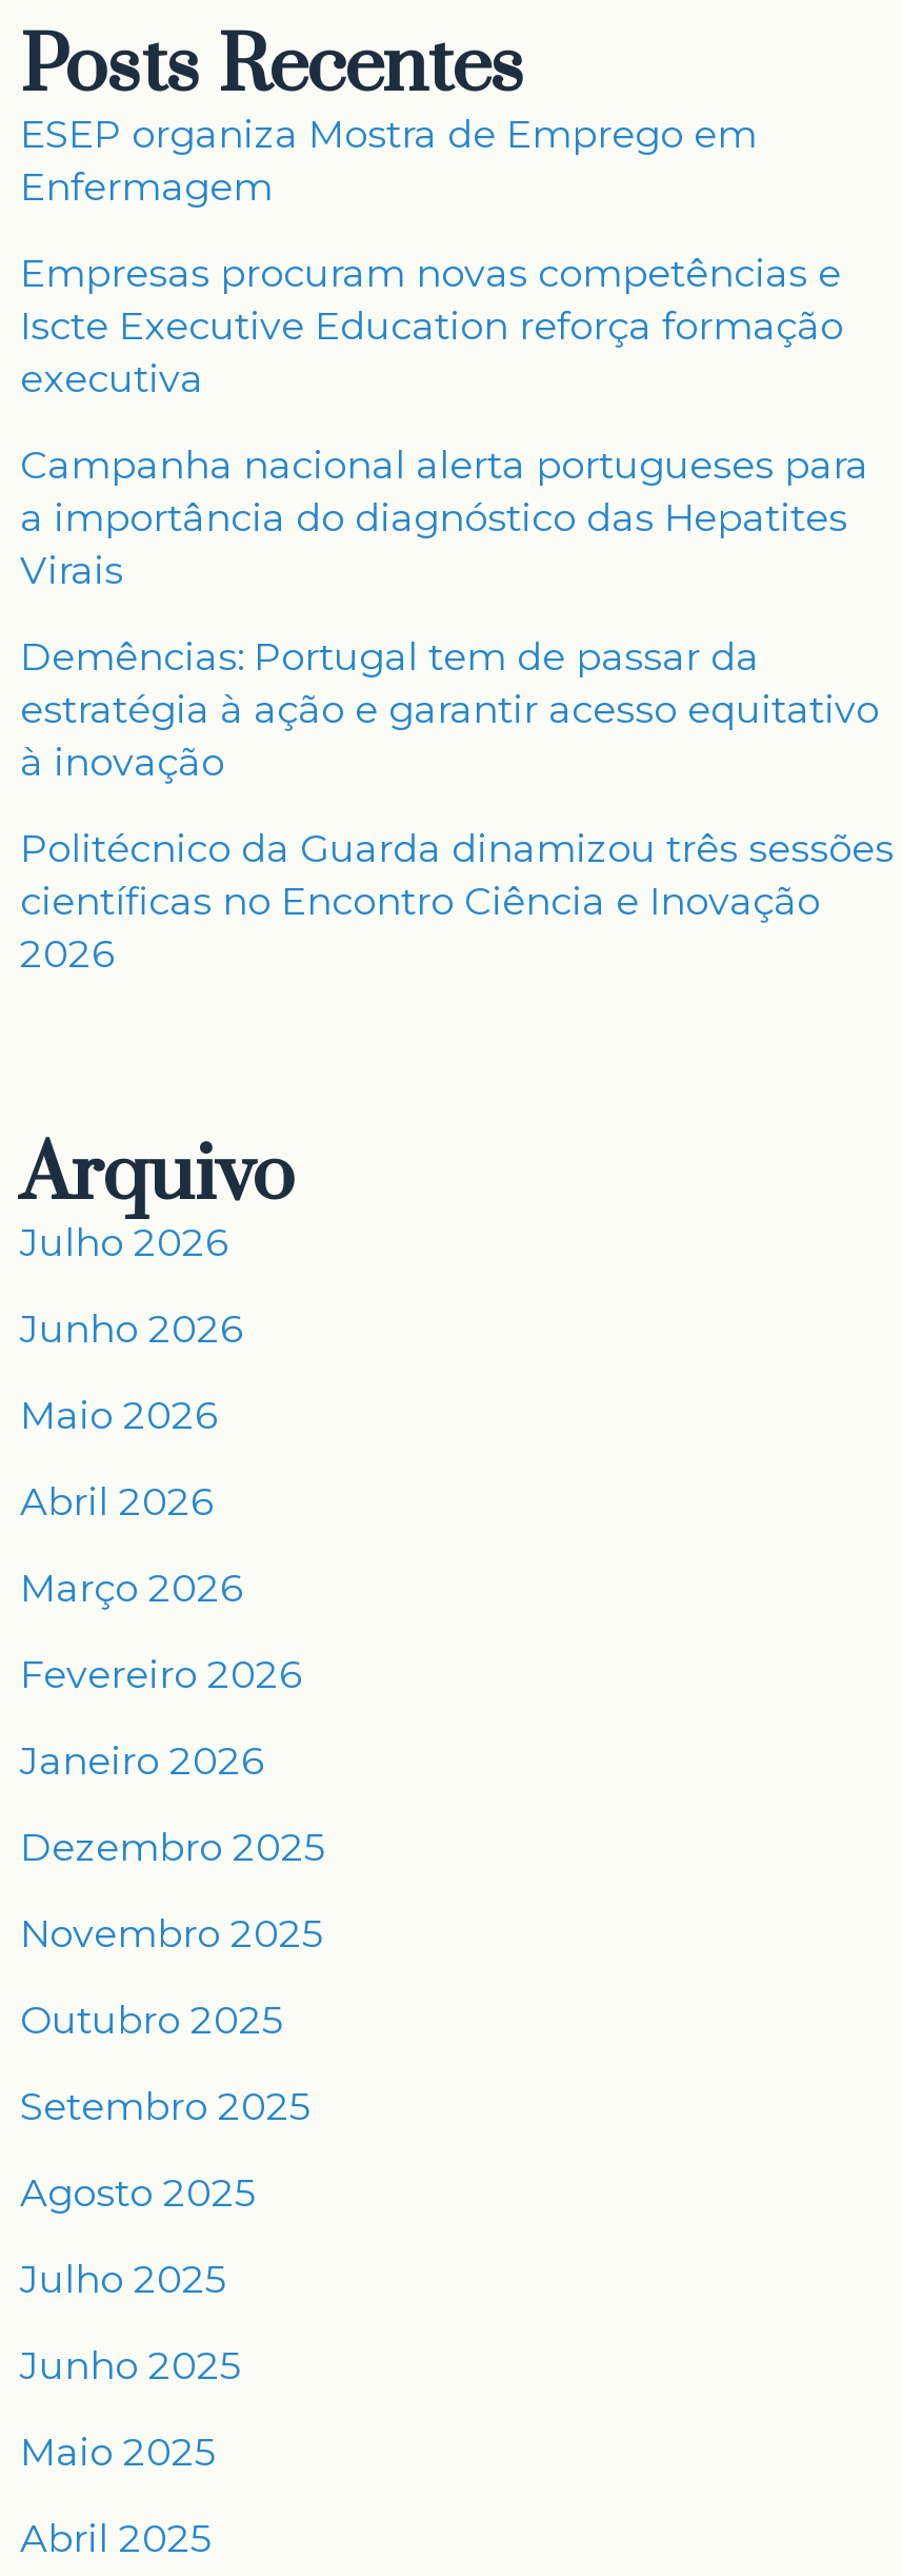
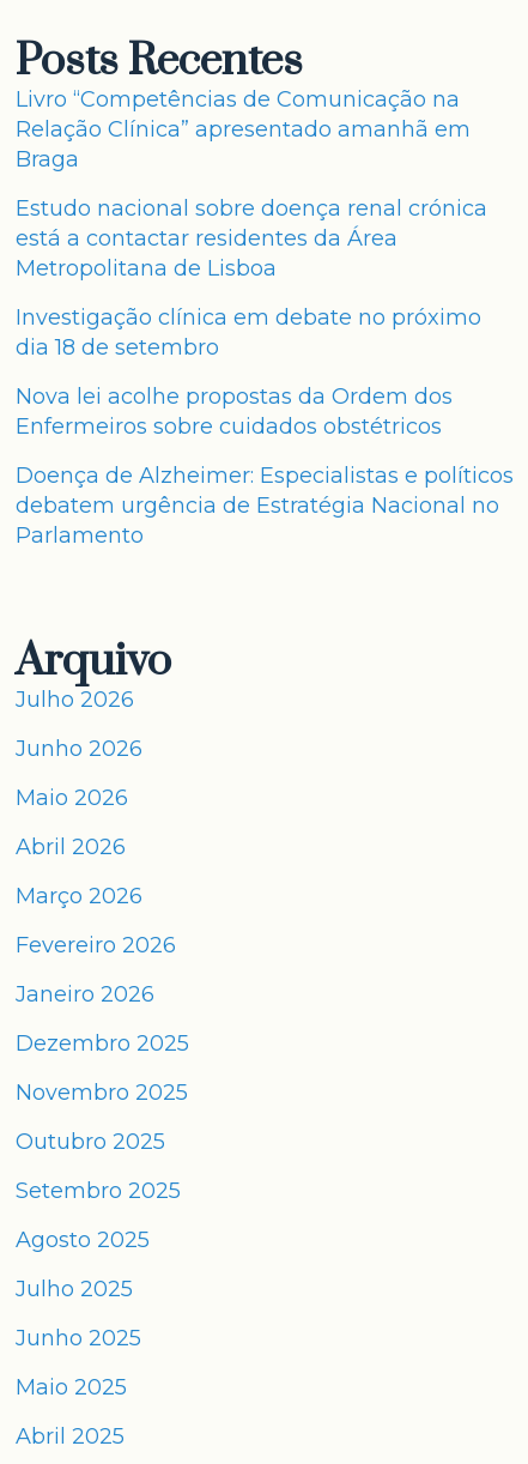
[20,112,757,211] ESEP organiza Mostra de Emprego em | Enfermagem -> [16,86,471,173] Livro “Competências de Comunicação na | Relação Clínica” apresentado amanhã em | Braga
[20,251,843,402] Empresas procuram novas competências e | Iscte Executive Education reforça formação | executiva -> [16,195,487,282] Estudo nacional sobre doença renal crónica | está a contactar residentes da Área | Metropolitana de Lisboa
[20,443,868,594] Campanha nacional alerta portugueses para | a importância do diagnóstico das Hepatites | Virais -> [16,304,481,361] Investigação clínica em debate no próximo | dia 18 de setembro
[20,634,879,786] Demências: Portugal tem de passar da | estratégia à ação e garantir acesso equitativo | à inovação -> [16,383,453,440] Nova lei acolhe propostas da Ordem dos | Enfermeiros sobre cuidados obstétricos
[20,826,894,978] Politécnico da Guarda dinamizou três sessões | científicas no Encontro Ciência e Inovação | 2026 -> [16,462,514,549] Doença de Alzheimer: Especialistas e políticos | debatem urgência de Estratégia Nacional no | Parlamento

